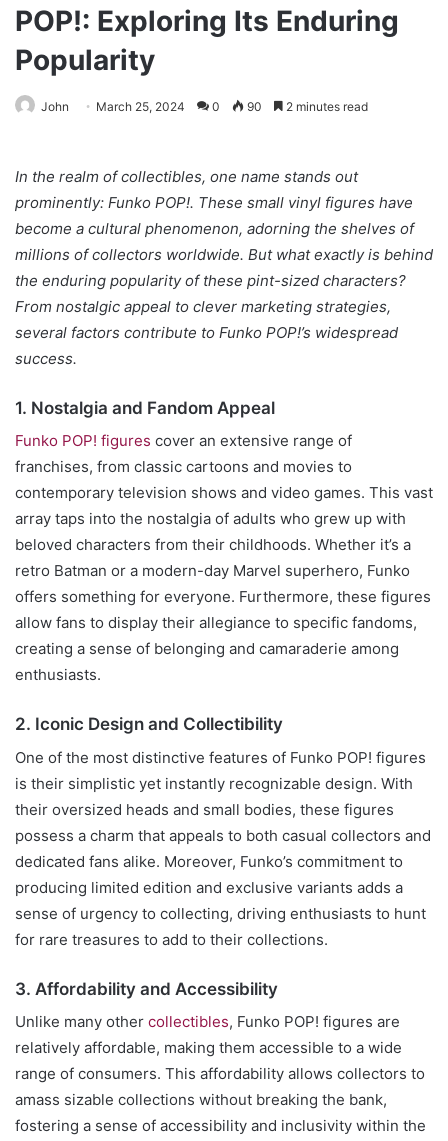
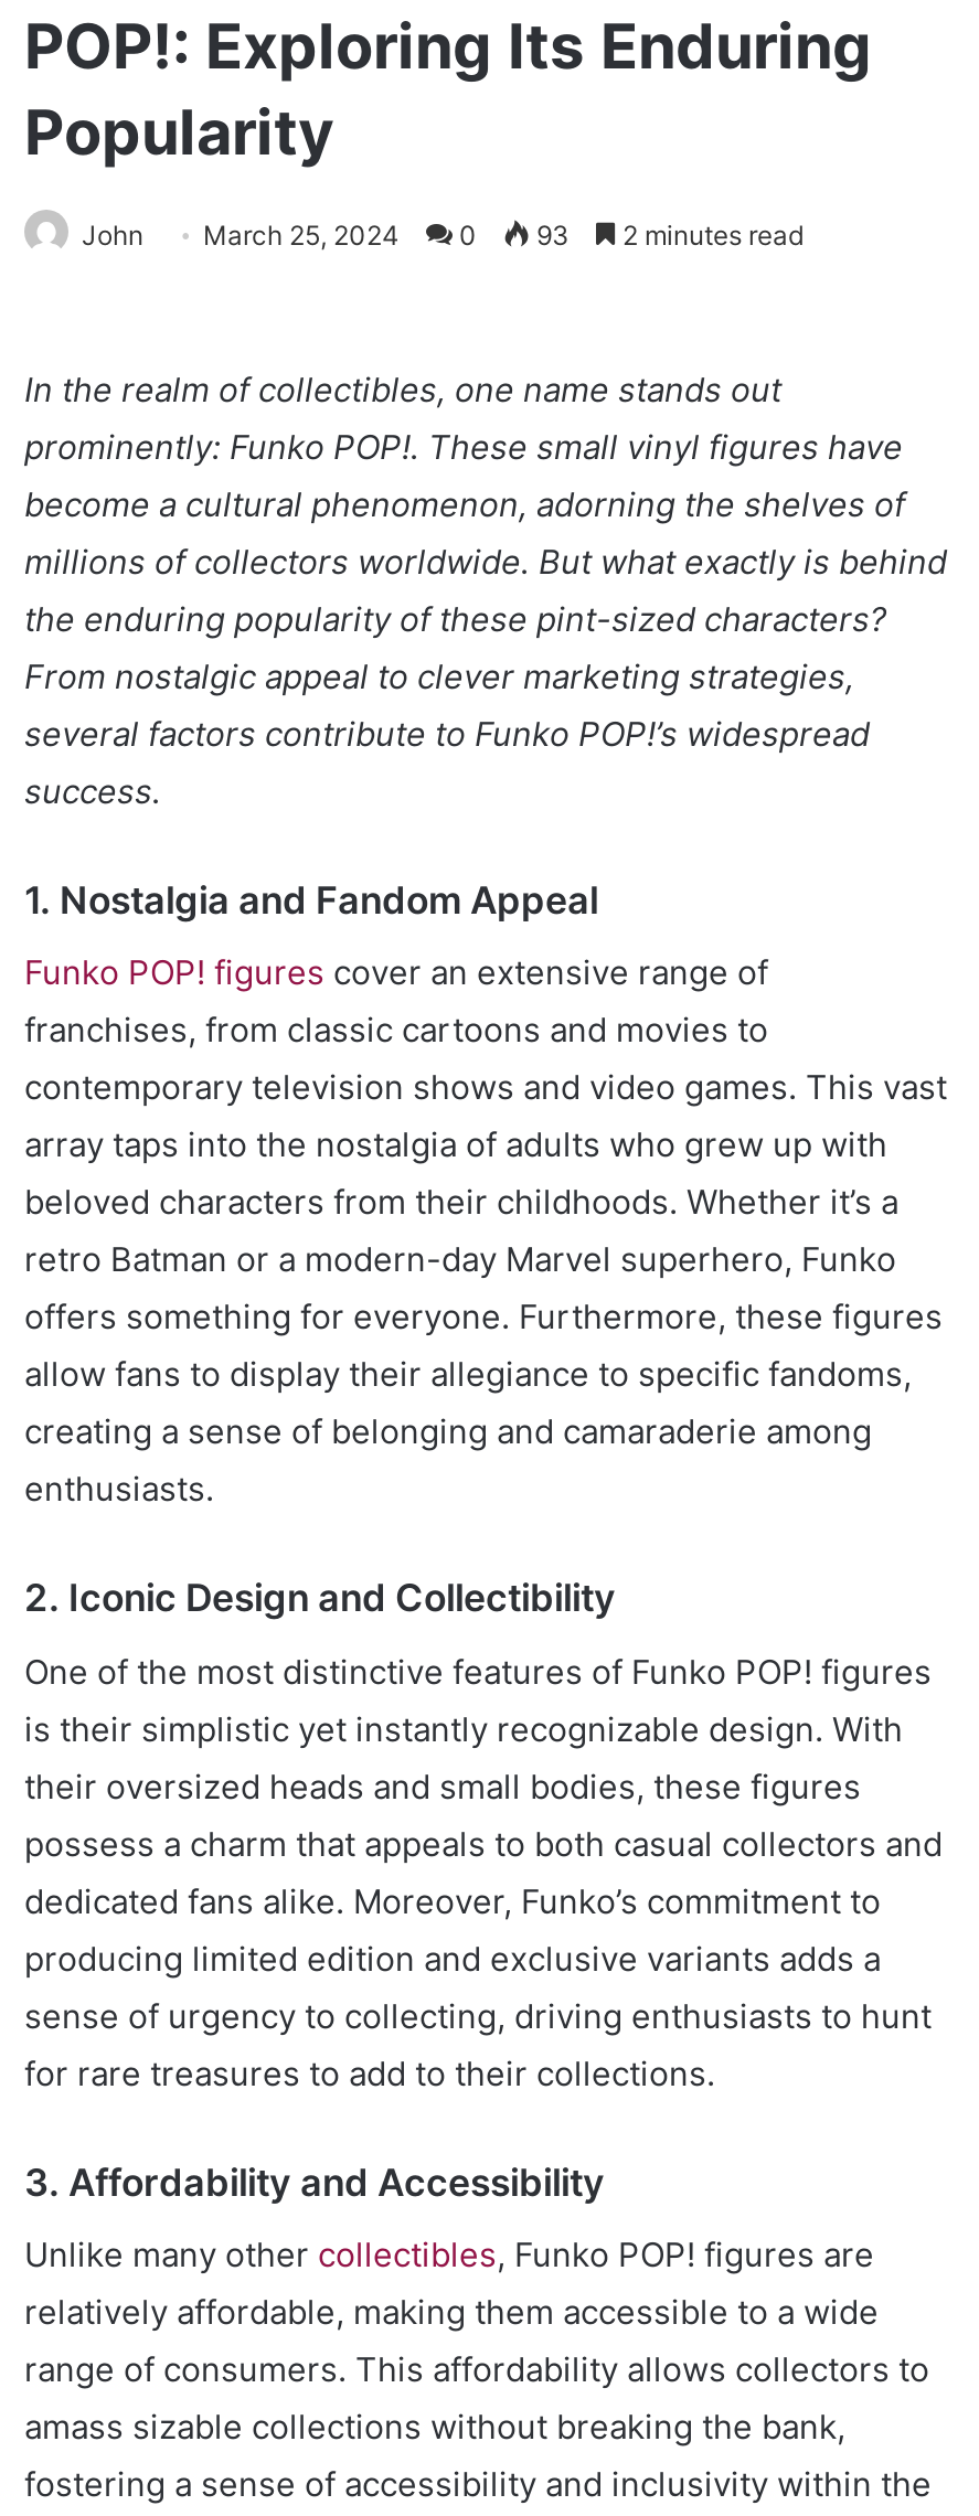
[41,99,368,114] John March 25, 2024 0 90 2 minutes read -> [82,218,804,251] John March 25, 2024 0 93 2 minutes read

